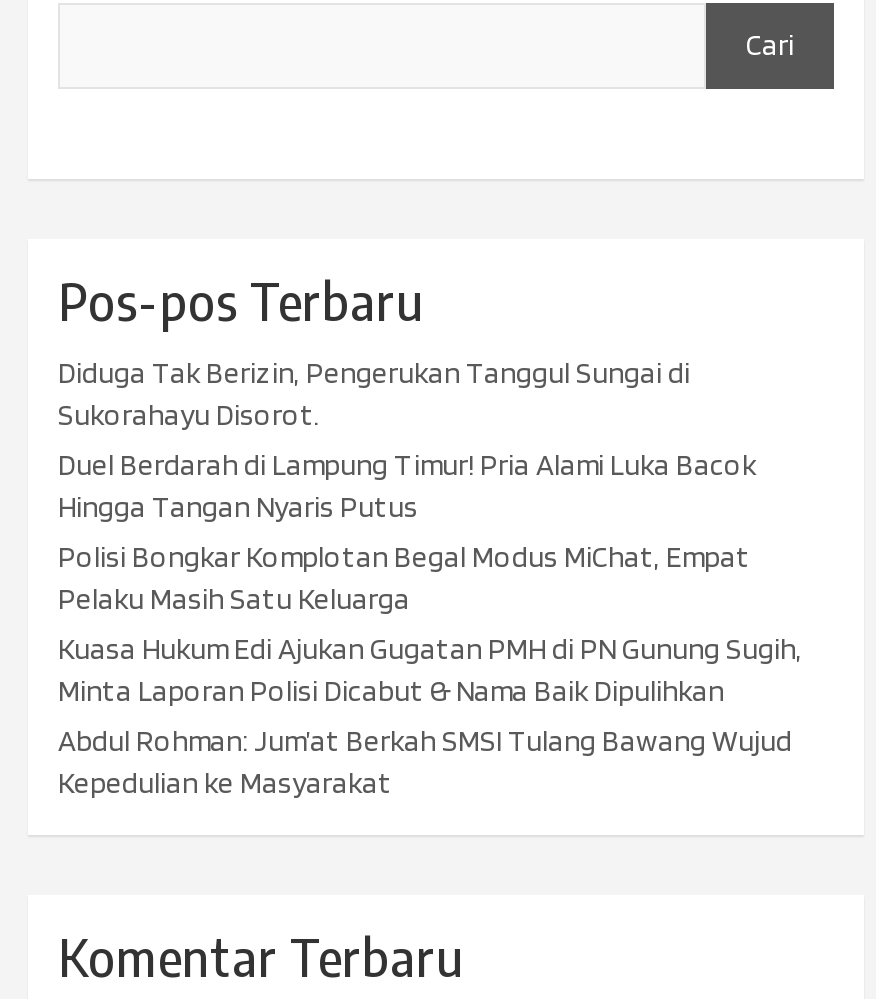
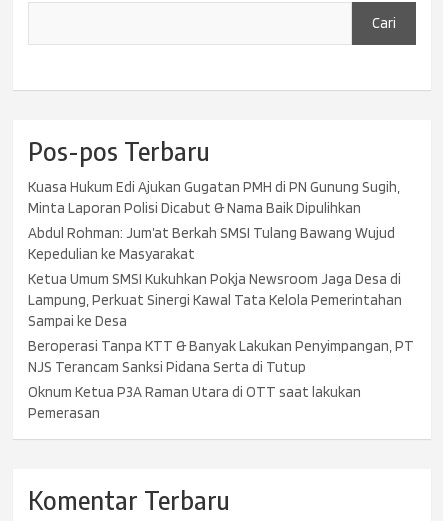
[58,355,756,617] Diduga Tak Berizin, Pengerukan Tanggul Sungai di | Sukorahayu Disorot. | Duel Berdarah di Lampung Timur! Pria Alami Luka Bacok | Hingga Tangan Nyaris Putus | Polisi Bongkar Komplotan Begal Modus MiChat, Empat | Pelaku Masih Satu Keluarga -> none
moved [58,631,802,801] -> [28,178,400,263]: Kuasa Hukum Edi Ajukan Gugatan PMH di PN Gunung Sugih, | Minta Laporan Polisi Dicabut & Nama Baik Dipulihkan | Abdul Rohman: Jum’at Berkah SMSI Tulang Bawang Wujud | Kepedulian ke Masyarakat
none -> [28,270,414,422] Ketua Umum SMSI Kukuhkan Pokja Newsroom Jaga Desa di | Lampung, Perkuat Sinergi Kawal Tata Kelola Pemerintahan | Sampai ke Desa | Beroperasi Tanpa KTT & Banyak Lakukan Penyimpangan, PT | NJS Terancam Sanksi Pidana Serta di Tutup | Oknum Ketua P3A Raman Utara di OTT saat lakukan | Pemerasan

